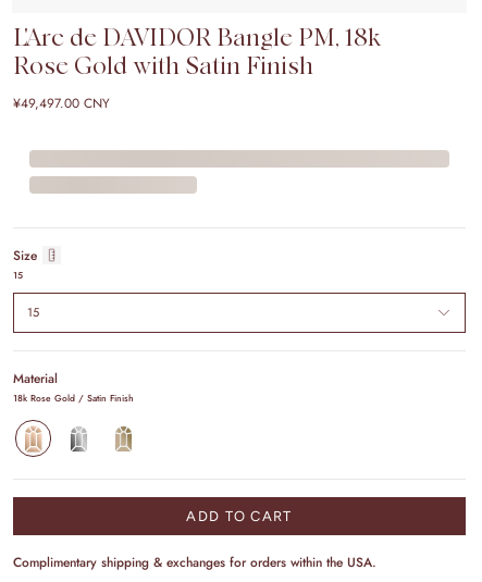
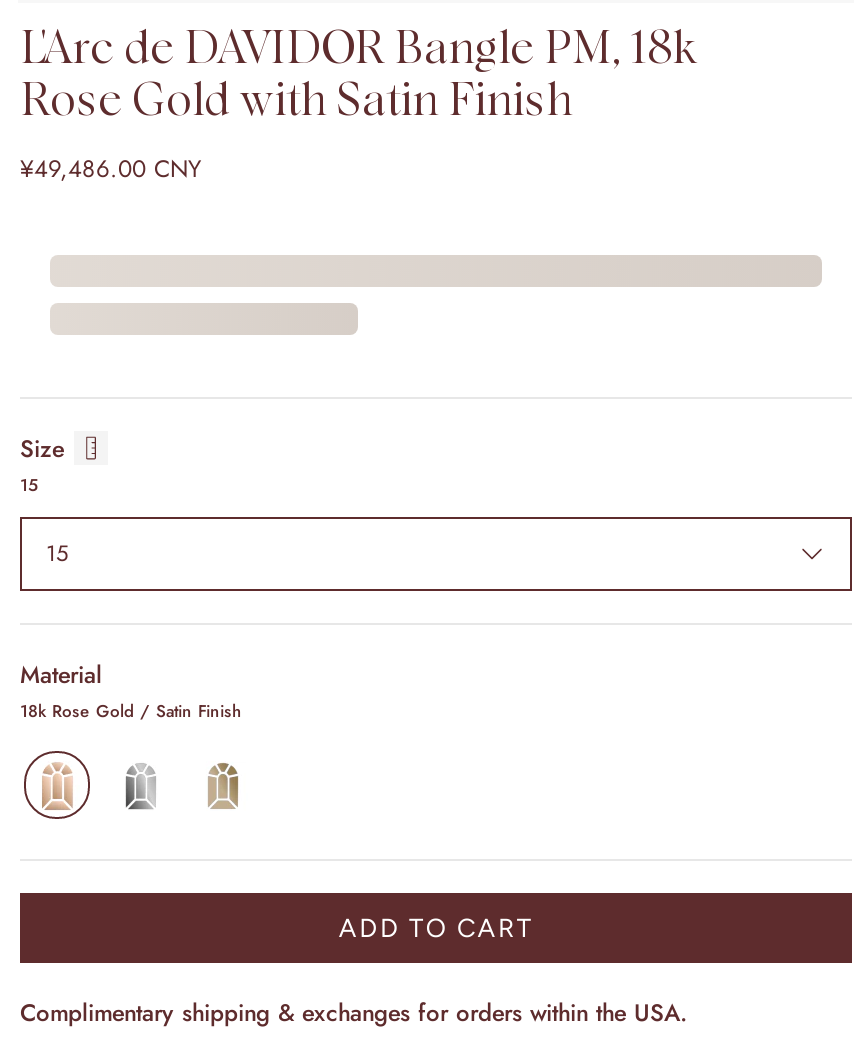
[13,94,110,112] ¥49,497.00 CNY -> [20,151,202,185] ¥49,486.00 CNY

